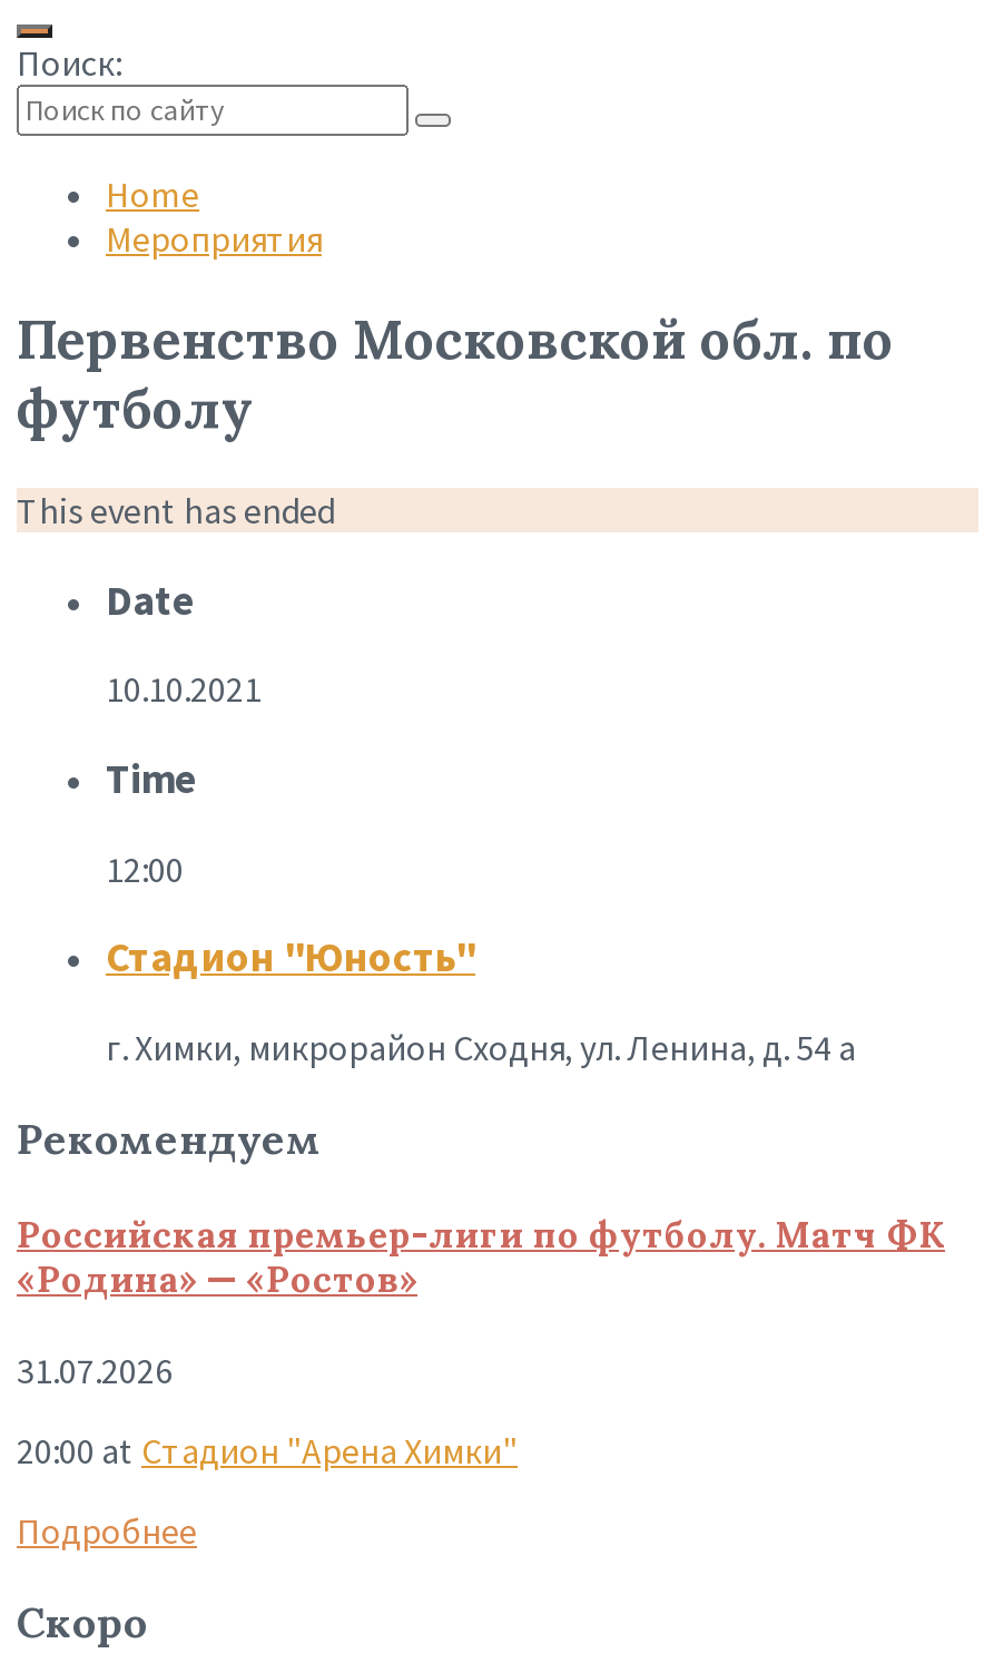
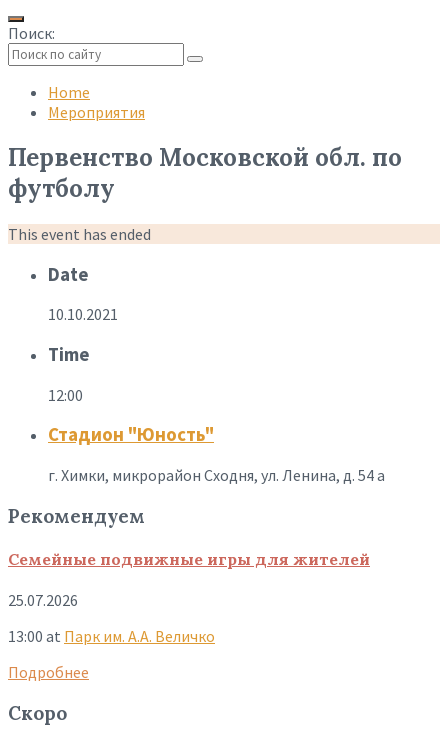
[17,1212,945,1301] Российская премьер-лиги по футболу. Матч ФК | «Родина» — «Ростов» -> [8,549,370,569] Семейные подвижные игры для жителей
[17,1349,173,1393] 31.07.2026 -> [8,590,78,610] 25.07.2026
[17,1429,518,1473] 20:00 at Стадион "Арена Химки" -> [8,626,215,646] 13:00 at Парк им. А.А. Величко

